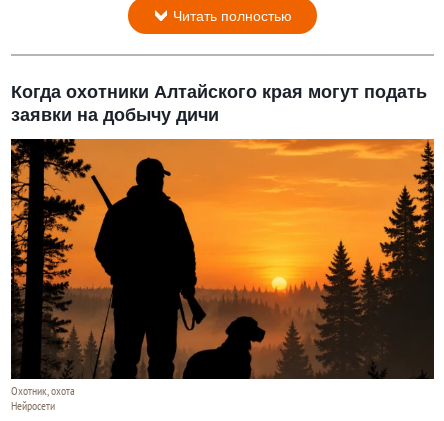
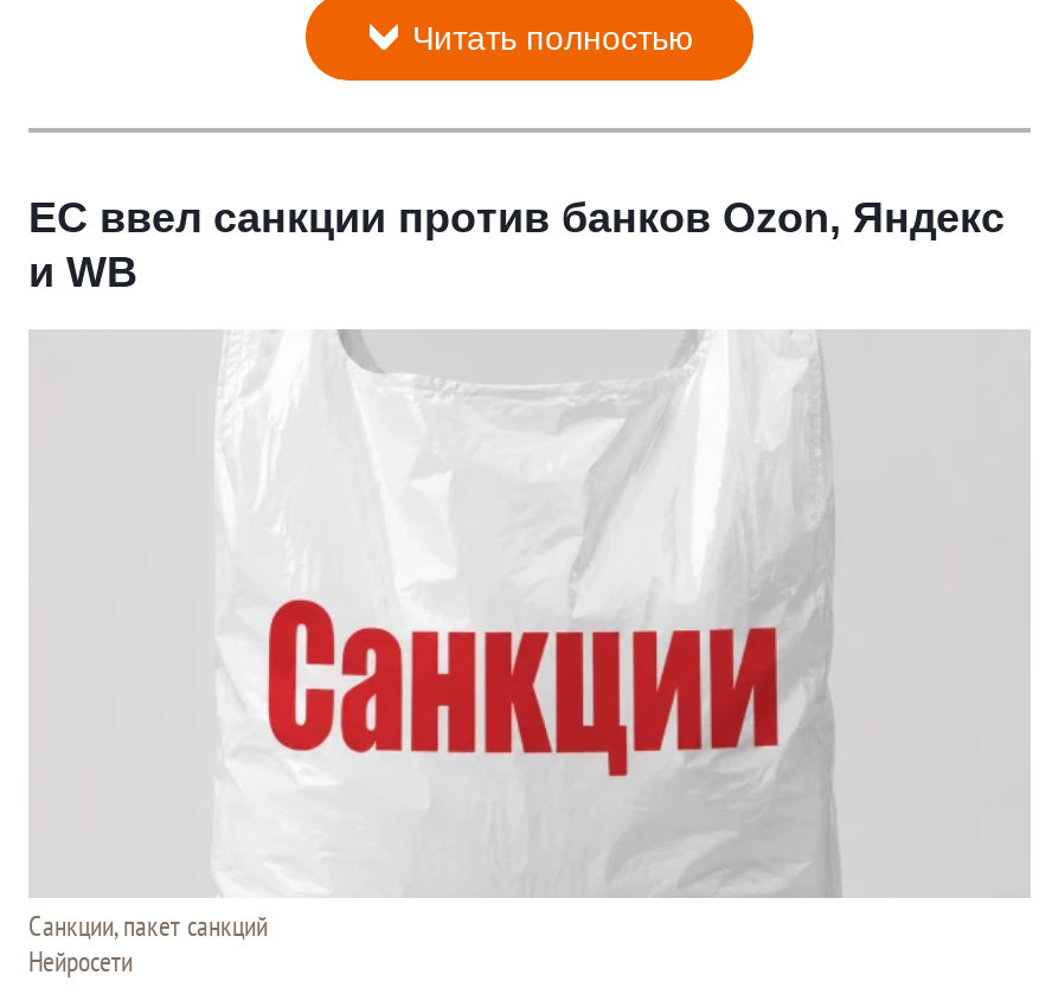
[11,82,427,125] Когда охотники Алтайского края могут подать | заявки на добычу дичи -> [28,195,1005,297] ЕС ввел санкции против банков Ozon, Яндекс | и WB
[10,138,435,398] [image] | Охотник, охота -> [28,329,1031,943] [image] | Санкции, пакет санкций

